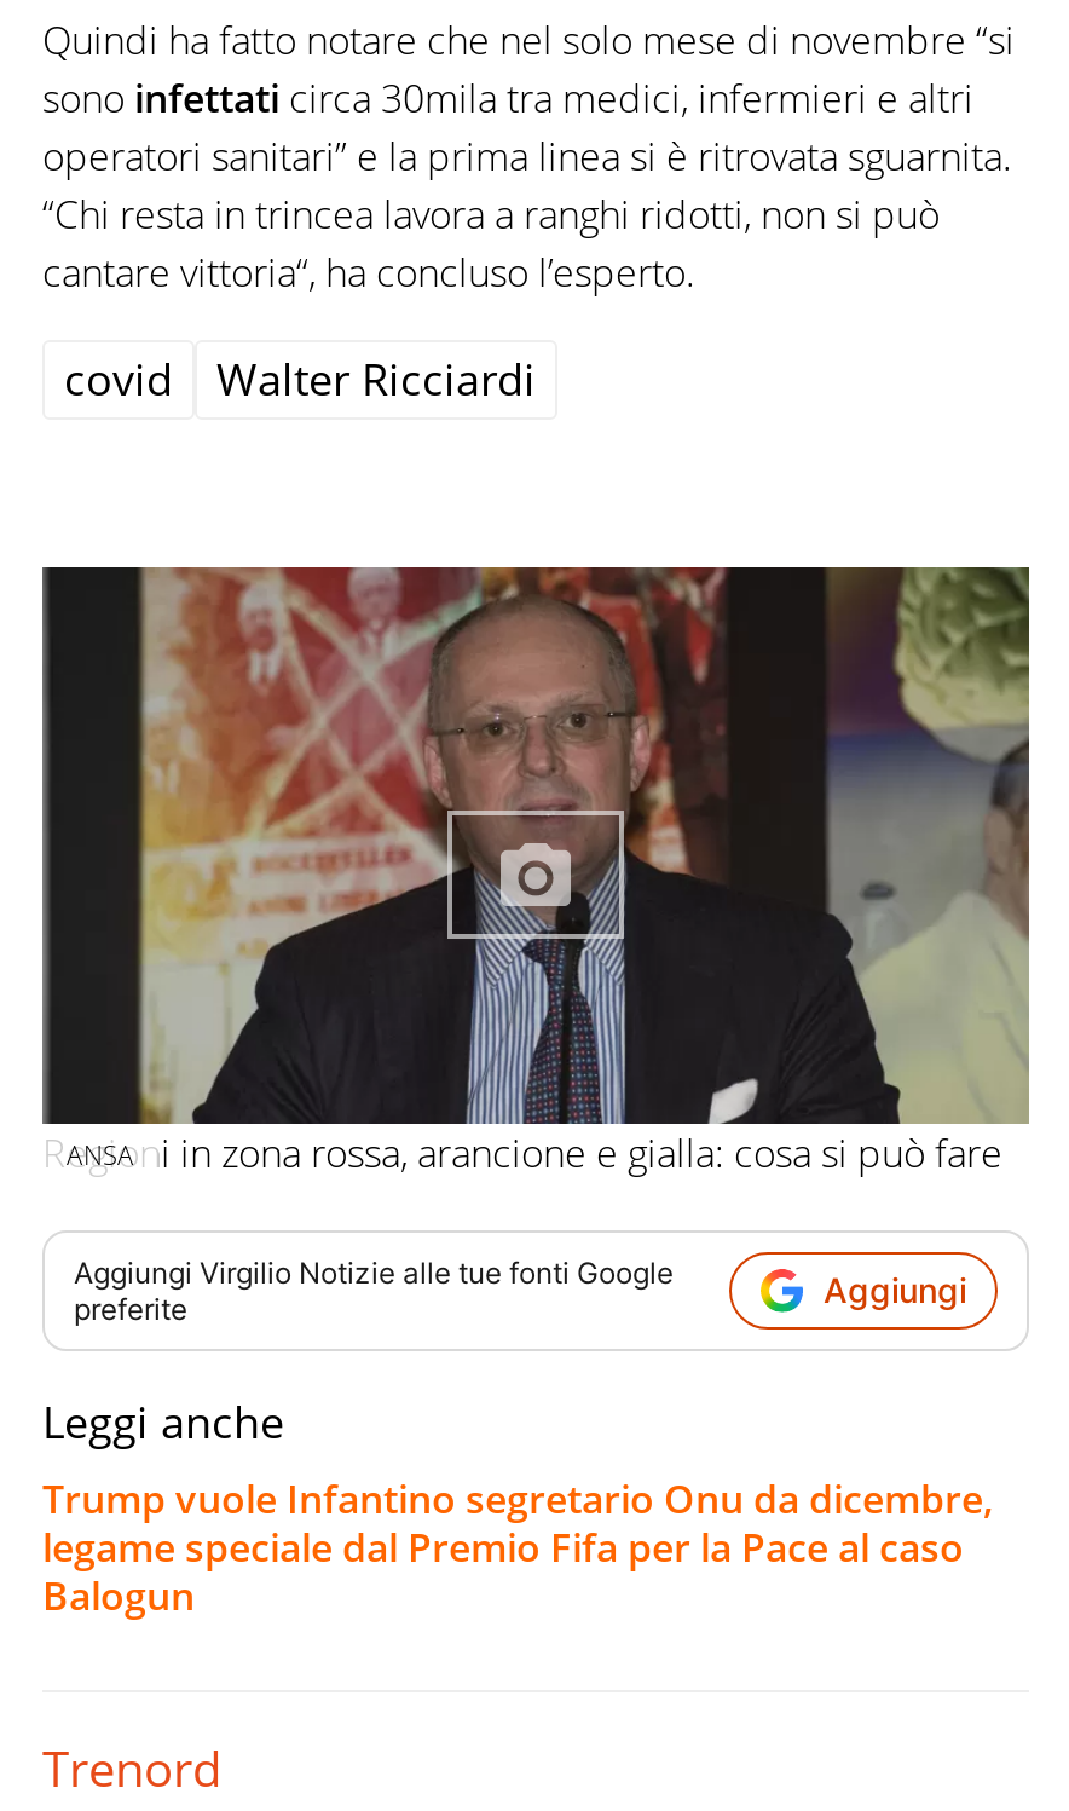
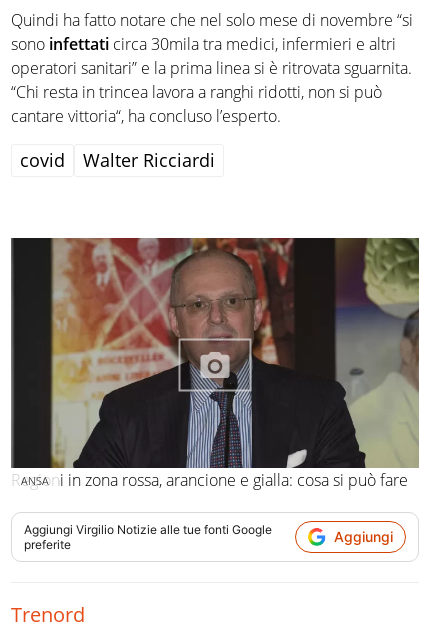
[42,1391,993,1621] Leggi anche | Trump vuole Infantino segretario Onu da dicembre, | legame speciale dal Premio Fifa per la Pace al caso | Balogun -> none

